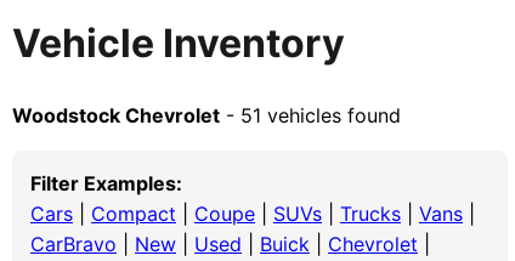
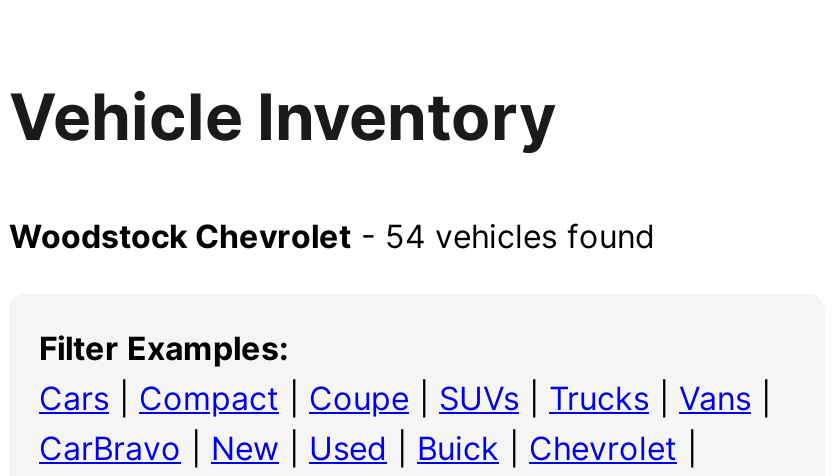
[12,103,401,127] Woodstock Chevrolet - 51 vehicles found -> [9,216,655,256] Woodstock Chevrolet - 54 vehicles found

